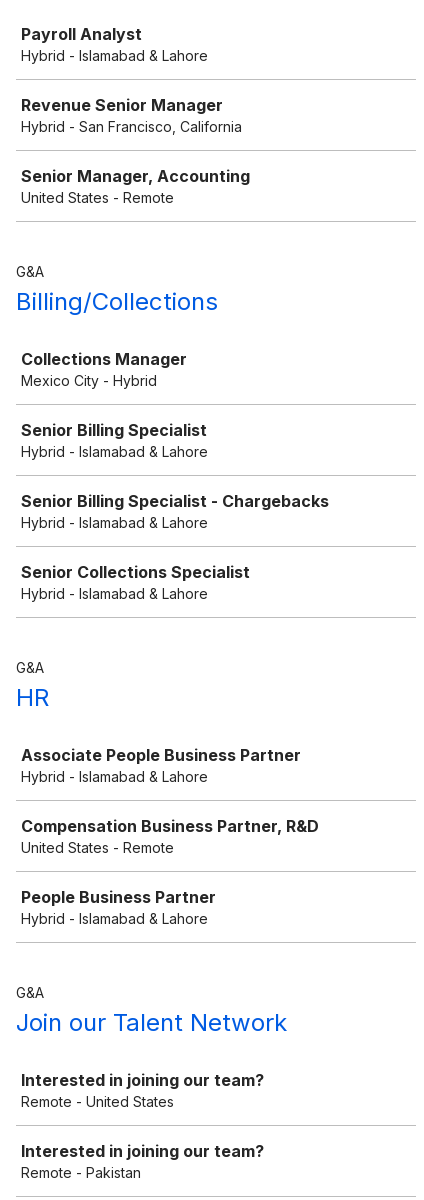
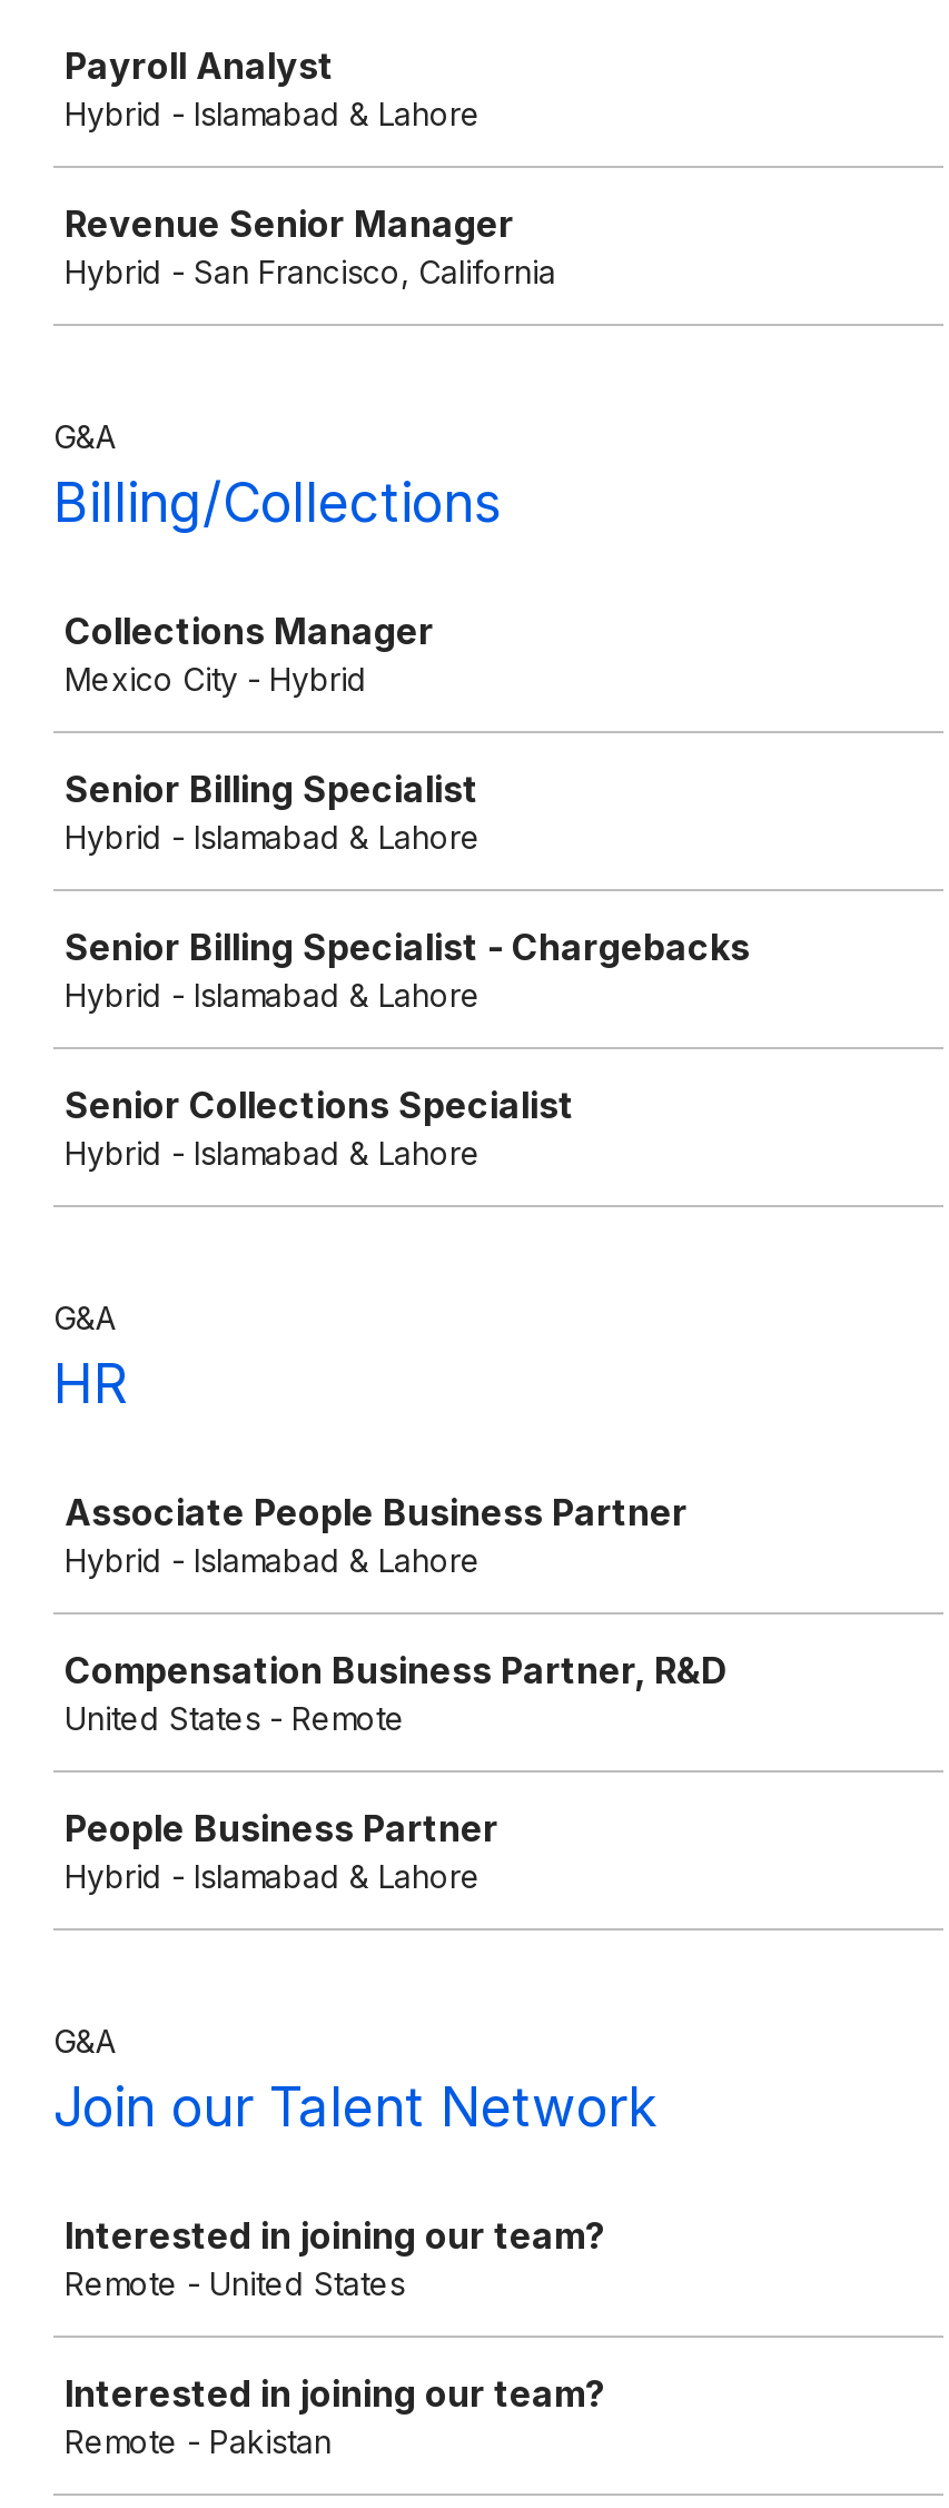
[21,166,250,206] Senior Manager, Accounting | United States - Remote -> none

